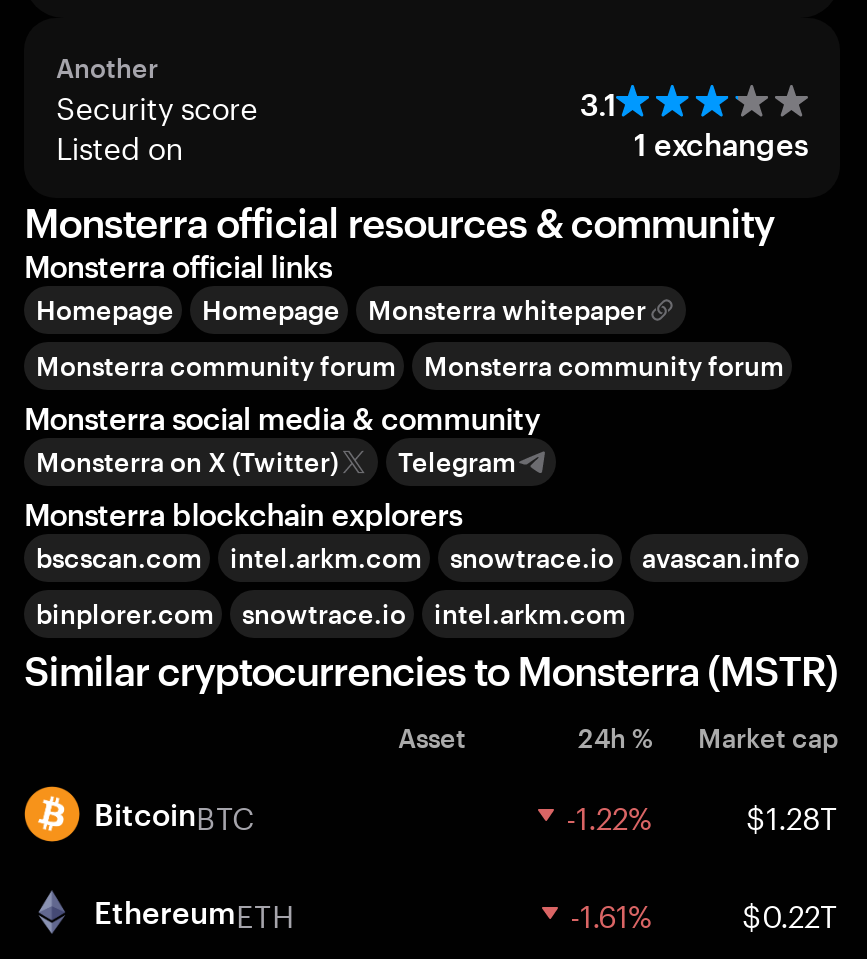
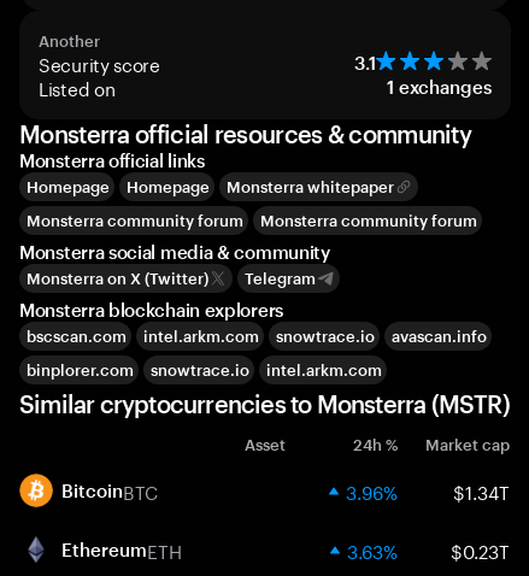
[566,790,838,838] -1.22% | $1.28T -> [346,476,510,505] 3.96% | $1.34T
[570,888,838,936] -1.61% | $0.22T -> [347,535,510,564] 3.63% | $0.23T

